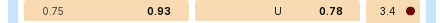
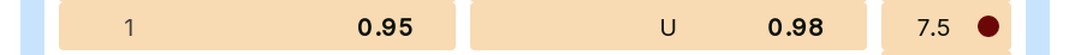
[42,5,64,17] 0.75 -> [125,13,134,41] 1
[147,5,171,17] 0.93 -> [357,13,412,41] 0.95
[319,5,343,17] 0.78 -> [768,13,825,41] 0.98
[380,5,396,17] 3.4 -> [917,13,950,41] 7.5

